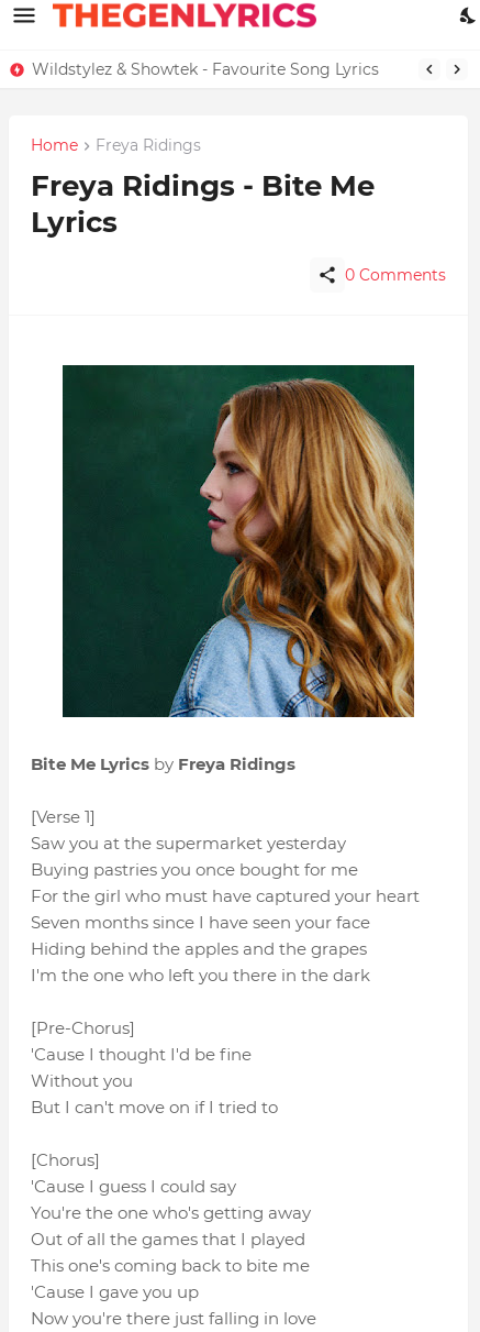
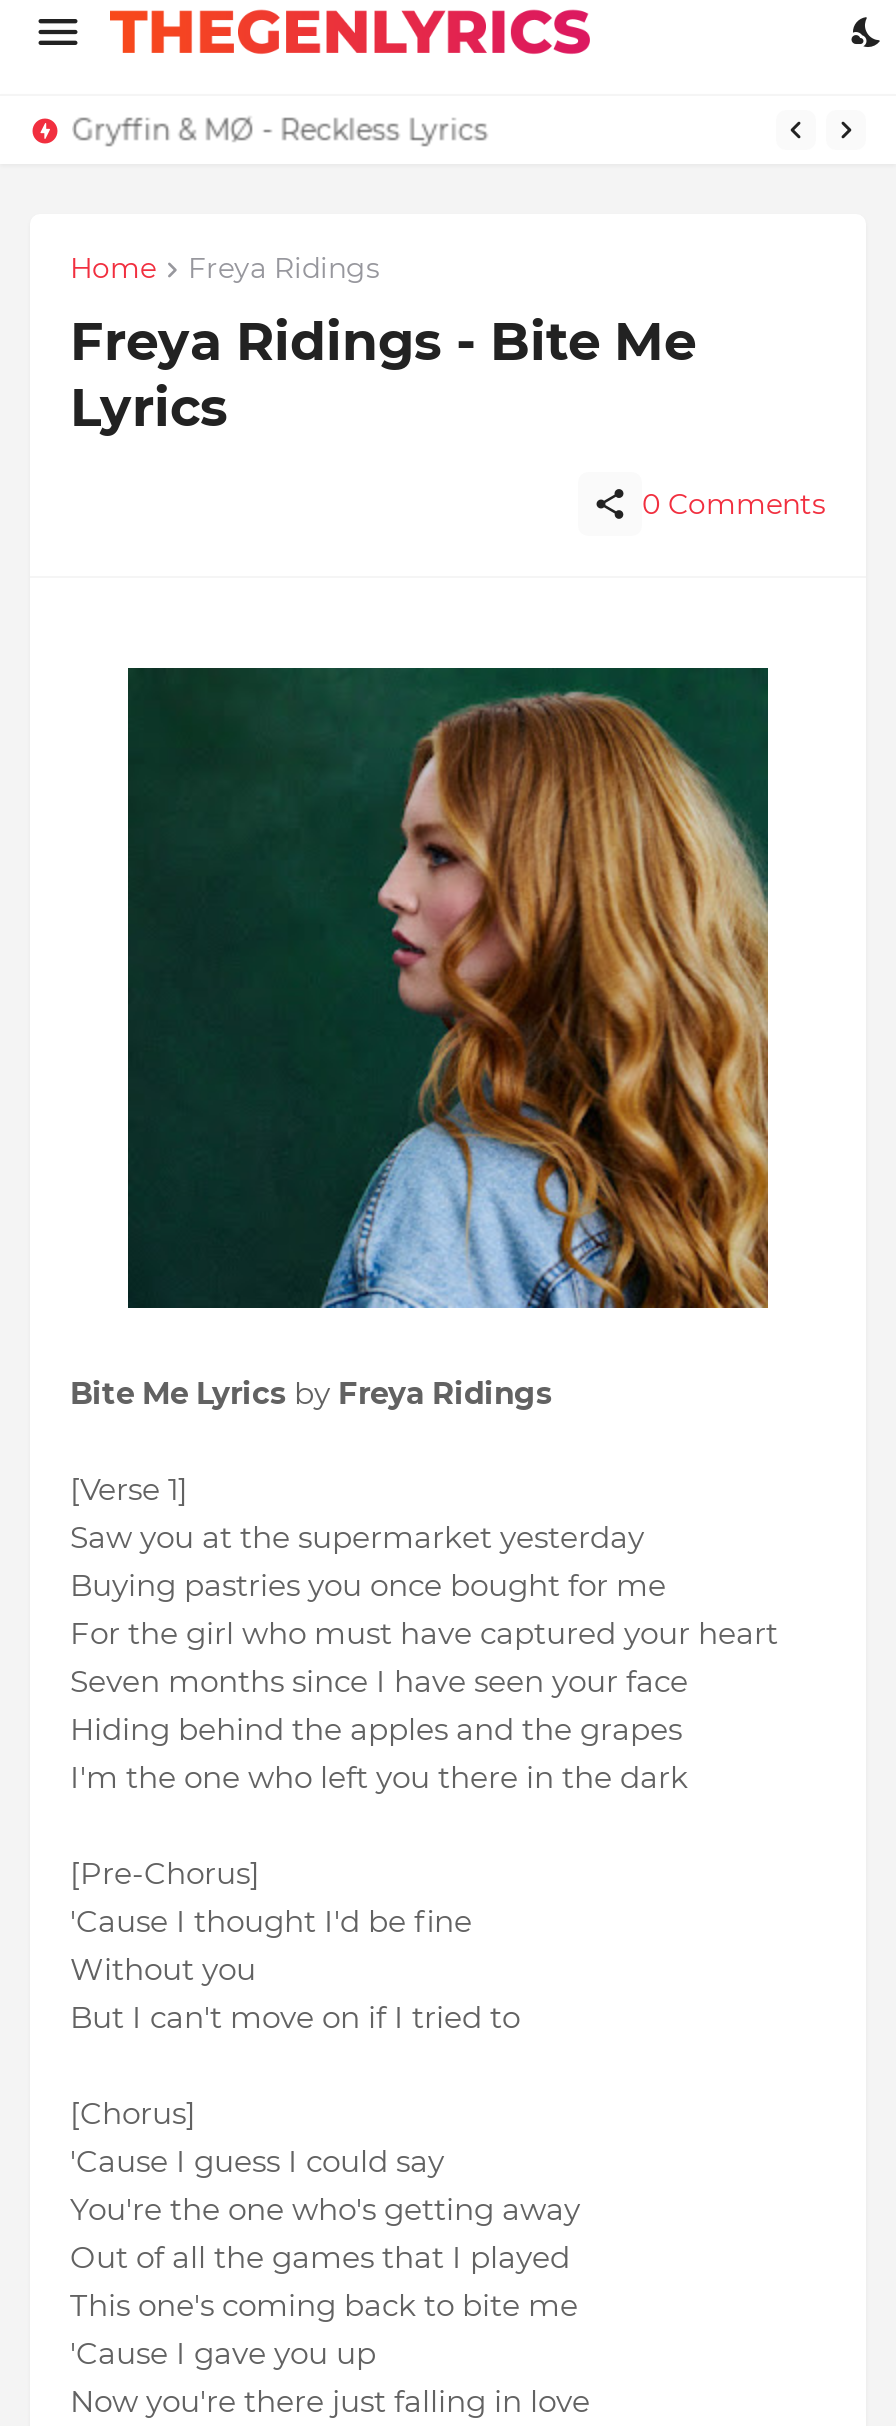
[32,59,379,79] Wildstylez & Showtek - Favourite Song Lyrics -> [72,112,488,148] Gryffin & MØ - Reckless Lyrics

